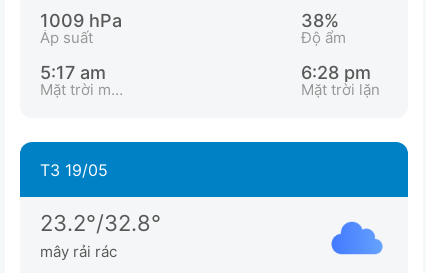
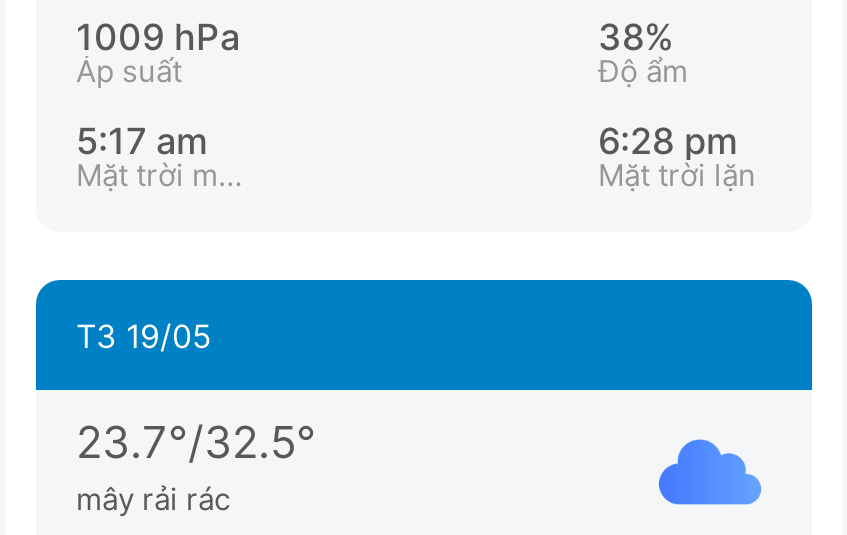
[40,210,161,236] 23.2°/32.8° -> [76,416,316,468] 23.7°/32.5°

